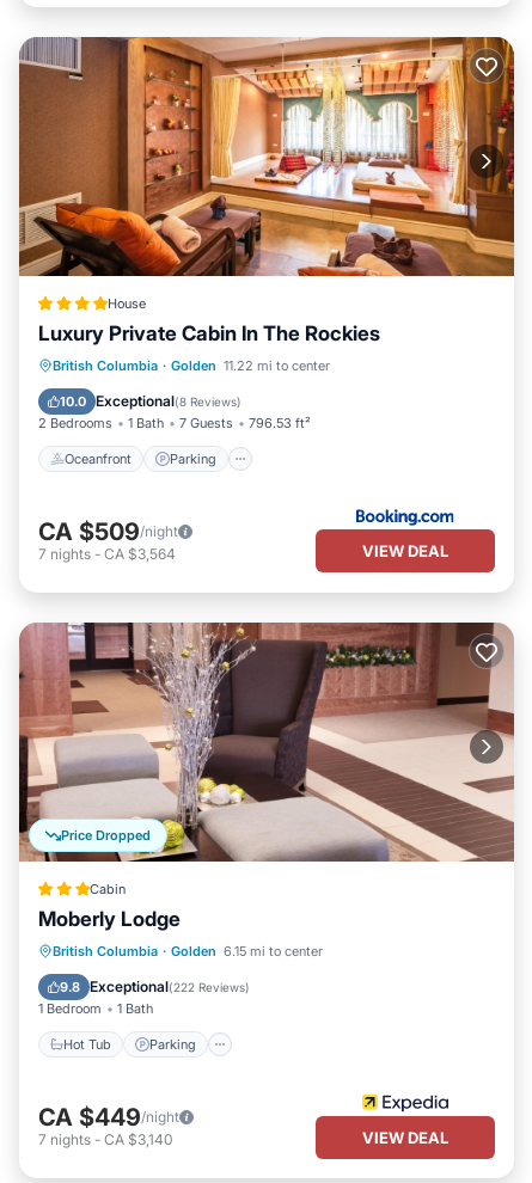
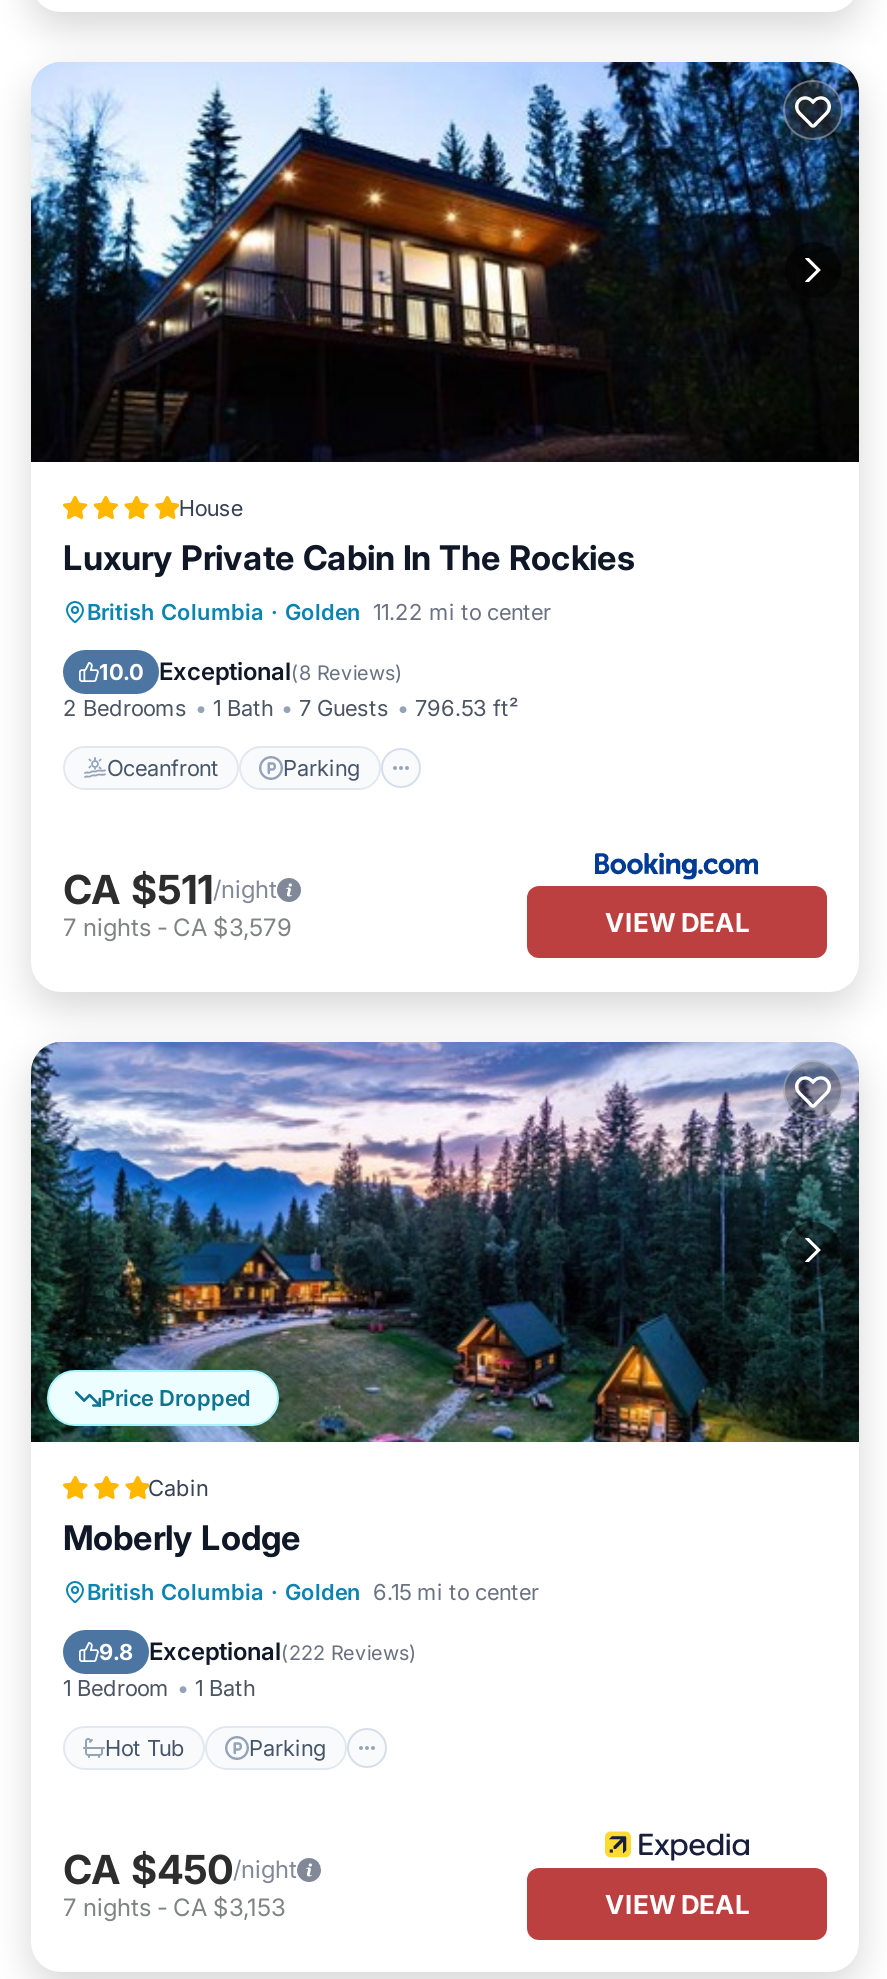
[18,36,515,277] [image] -> [29,60,861,464] [image]
[38,517,178,545] CA $509/night -> [63,865,277,913] CA $511/night
[38,544,176,562] 7 nights - CA $3,564 -> [63,911,291,941] 7 nights - CA $3,579
[18,621,515,863] [image] -> [29,1040,861,1444] [image]
[38,1102,179,1131] CA $449/night -> [63,1845,297,1893] CA $450/night
[38,1130,173,1148] 7 nights - CA $3,140 -> [63,1891,285,1921] 7 nights - CA $3,153

